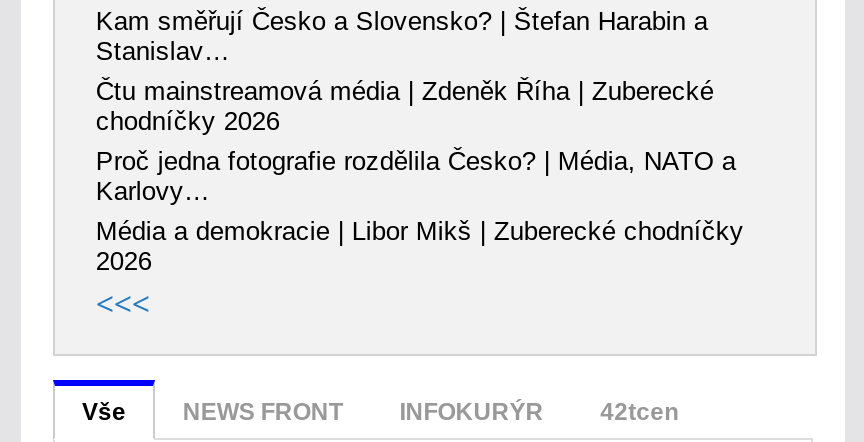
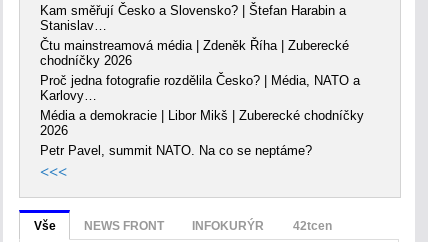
none -> [40,143,312,158] Petr Pavel, summit NATO. Na co se neptáme?

